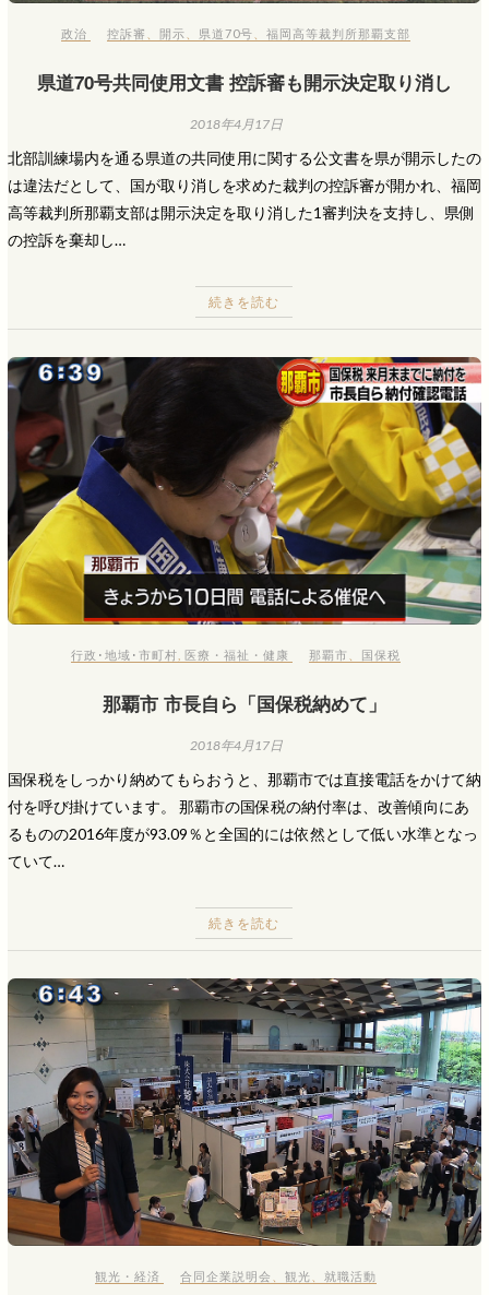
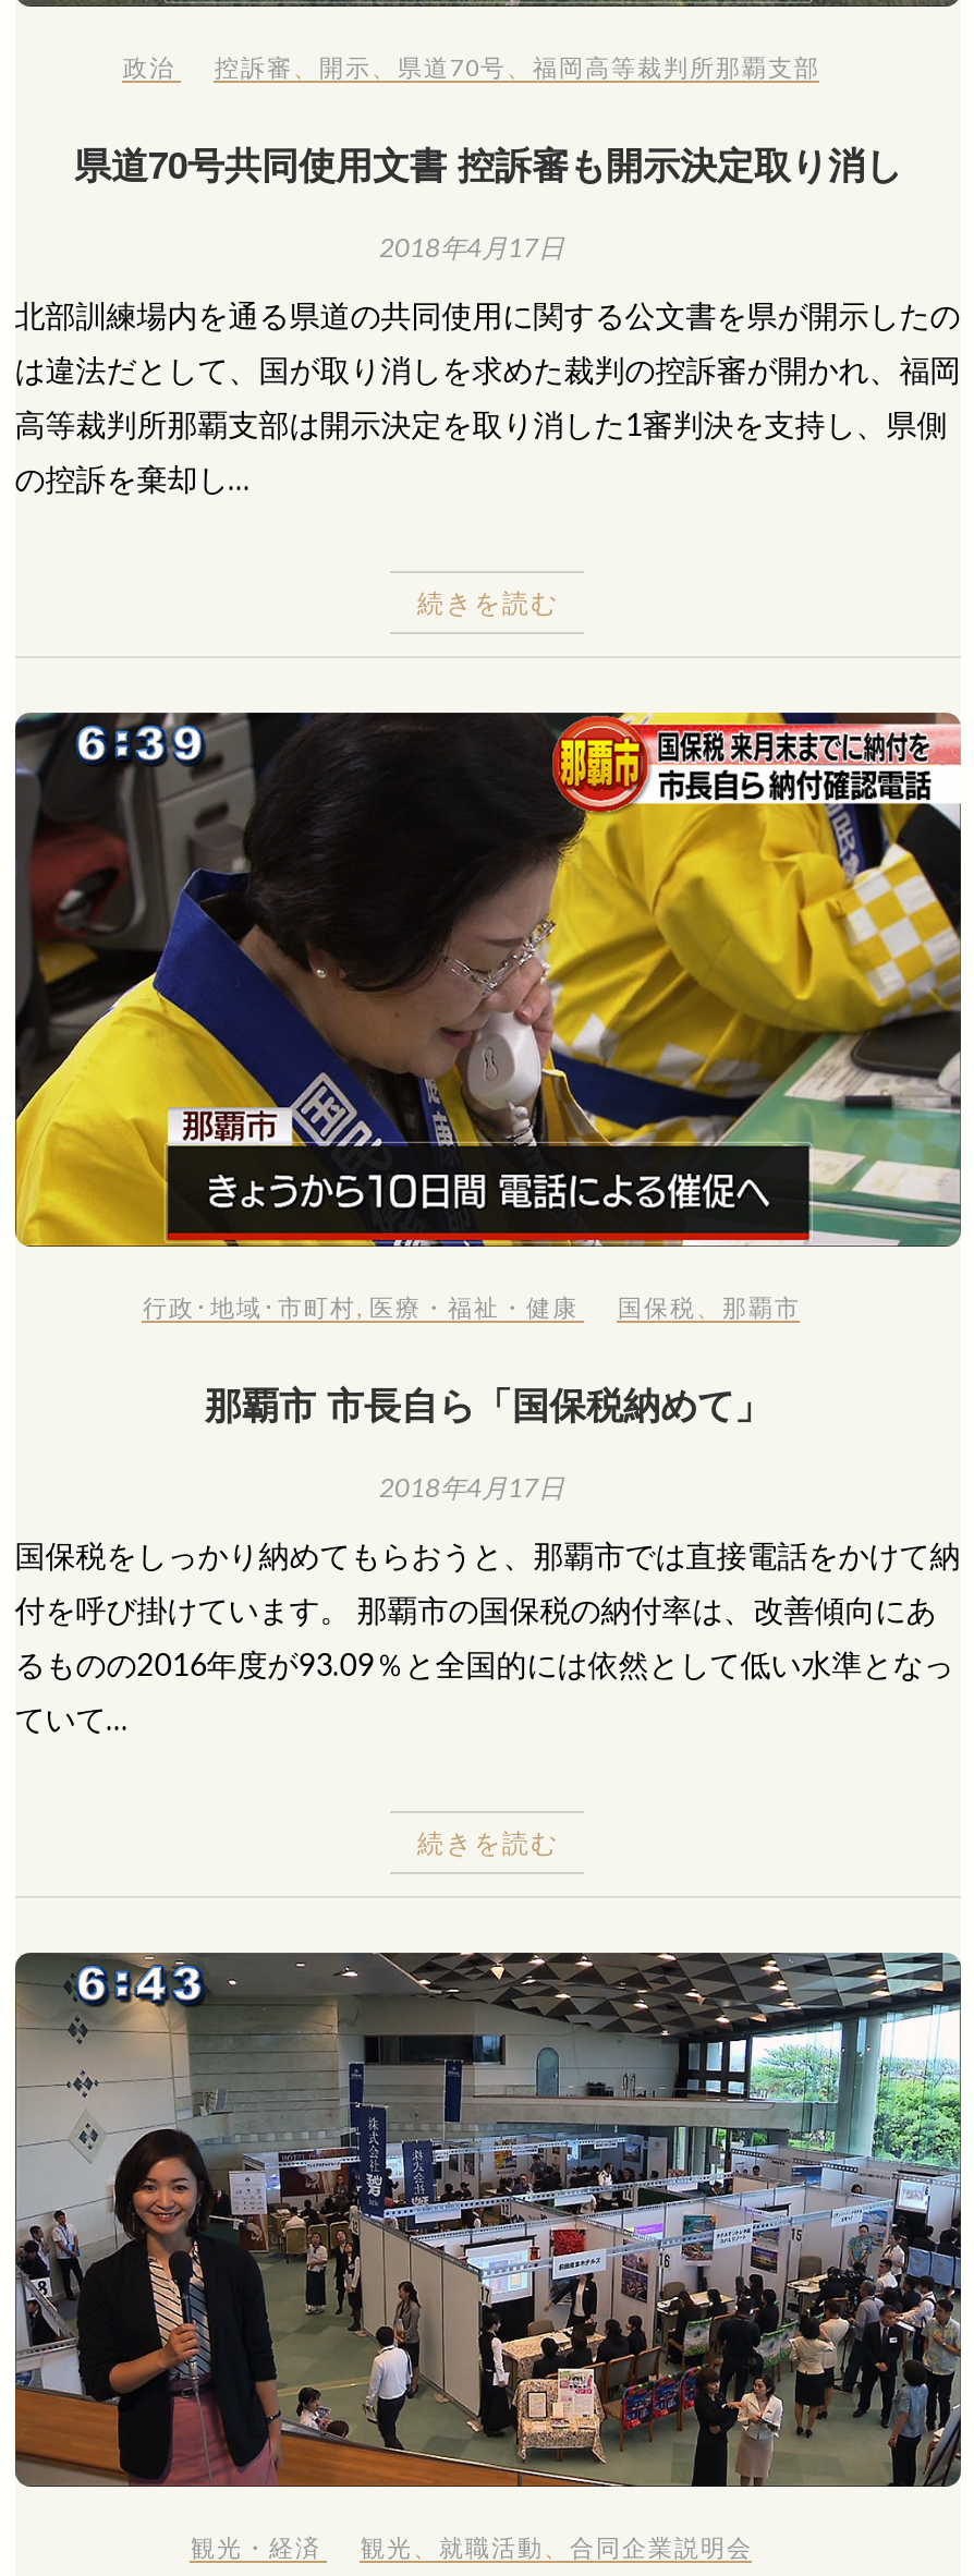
[309,648,401,662] 那覇市、国保税 -> [618,1293,801,1321] 国保税、那覇市
[181,1268,377,1283] 合同企業説明会、観光、就職活動 -> [361,2532,753,2560] 観光、就職活動、合同企業説明会

